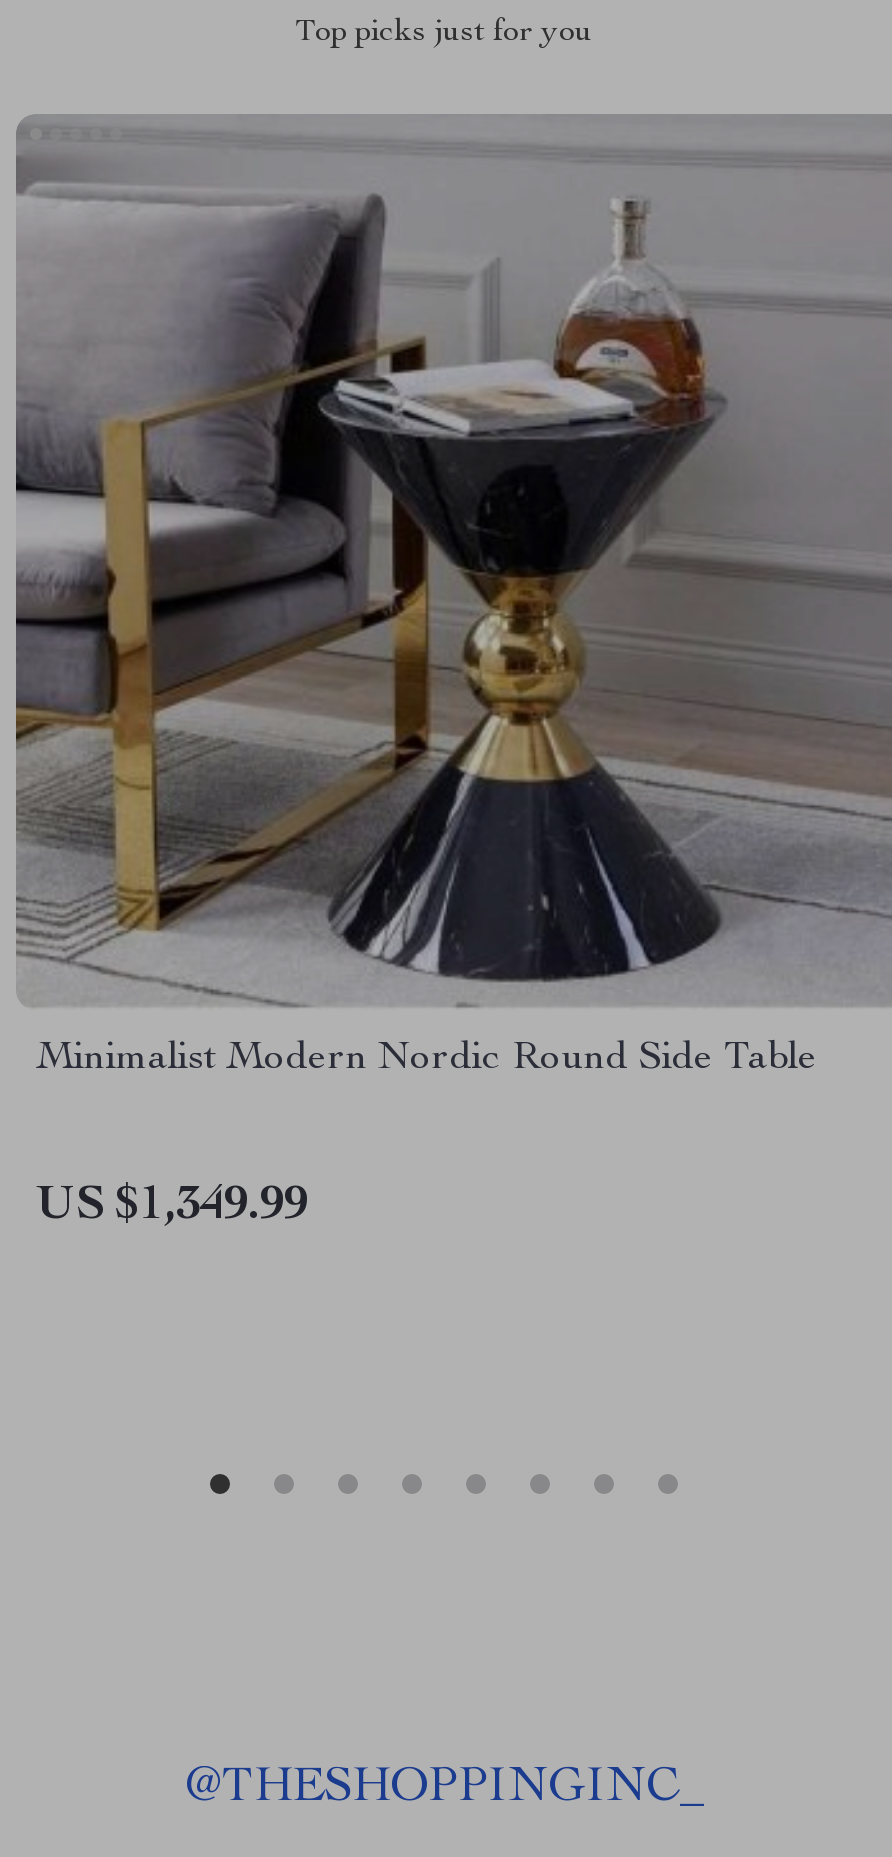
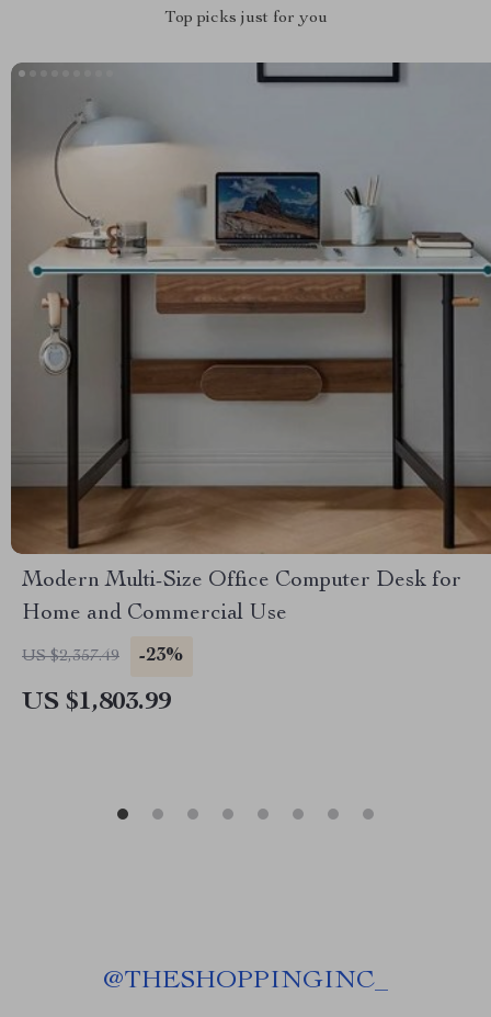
[16,114,886,1232] [image] | Minimalist Modern Nordic Round Side Table | US $1,349.99 -> [10,61,488,716] [image] | Modern Multi-Size Office Computer Desk for | Home and Commercial Use | US $2,357.49 | -23% | US $1,803.99

